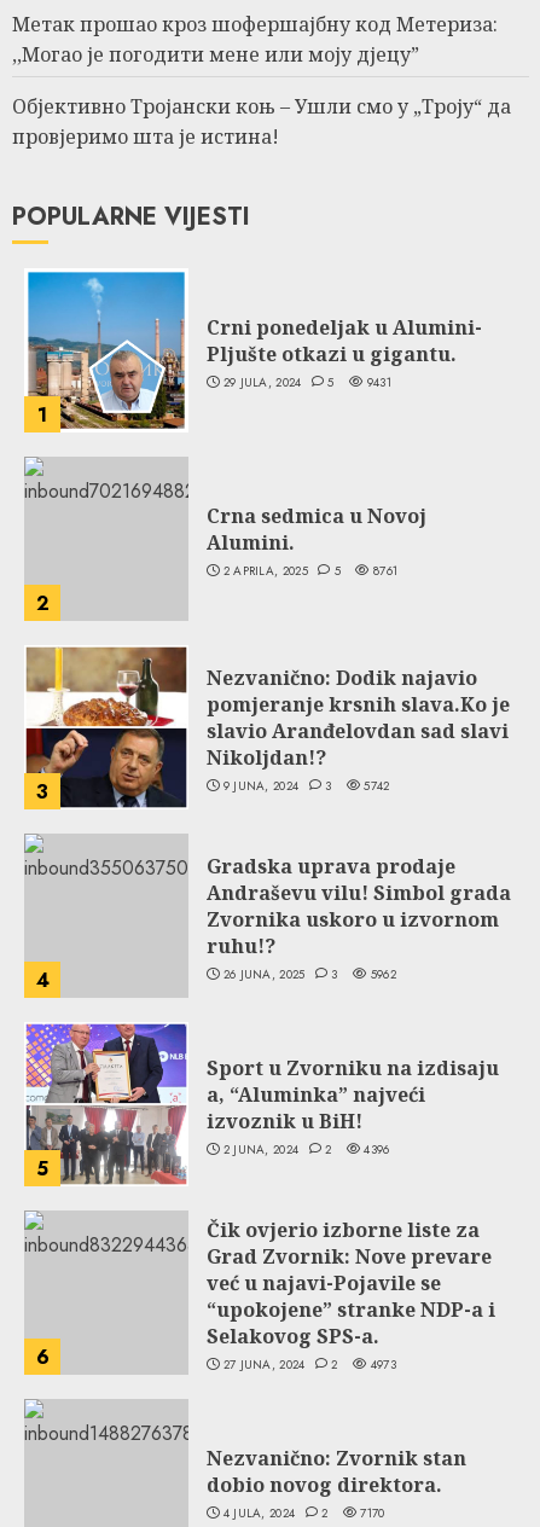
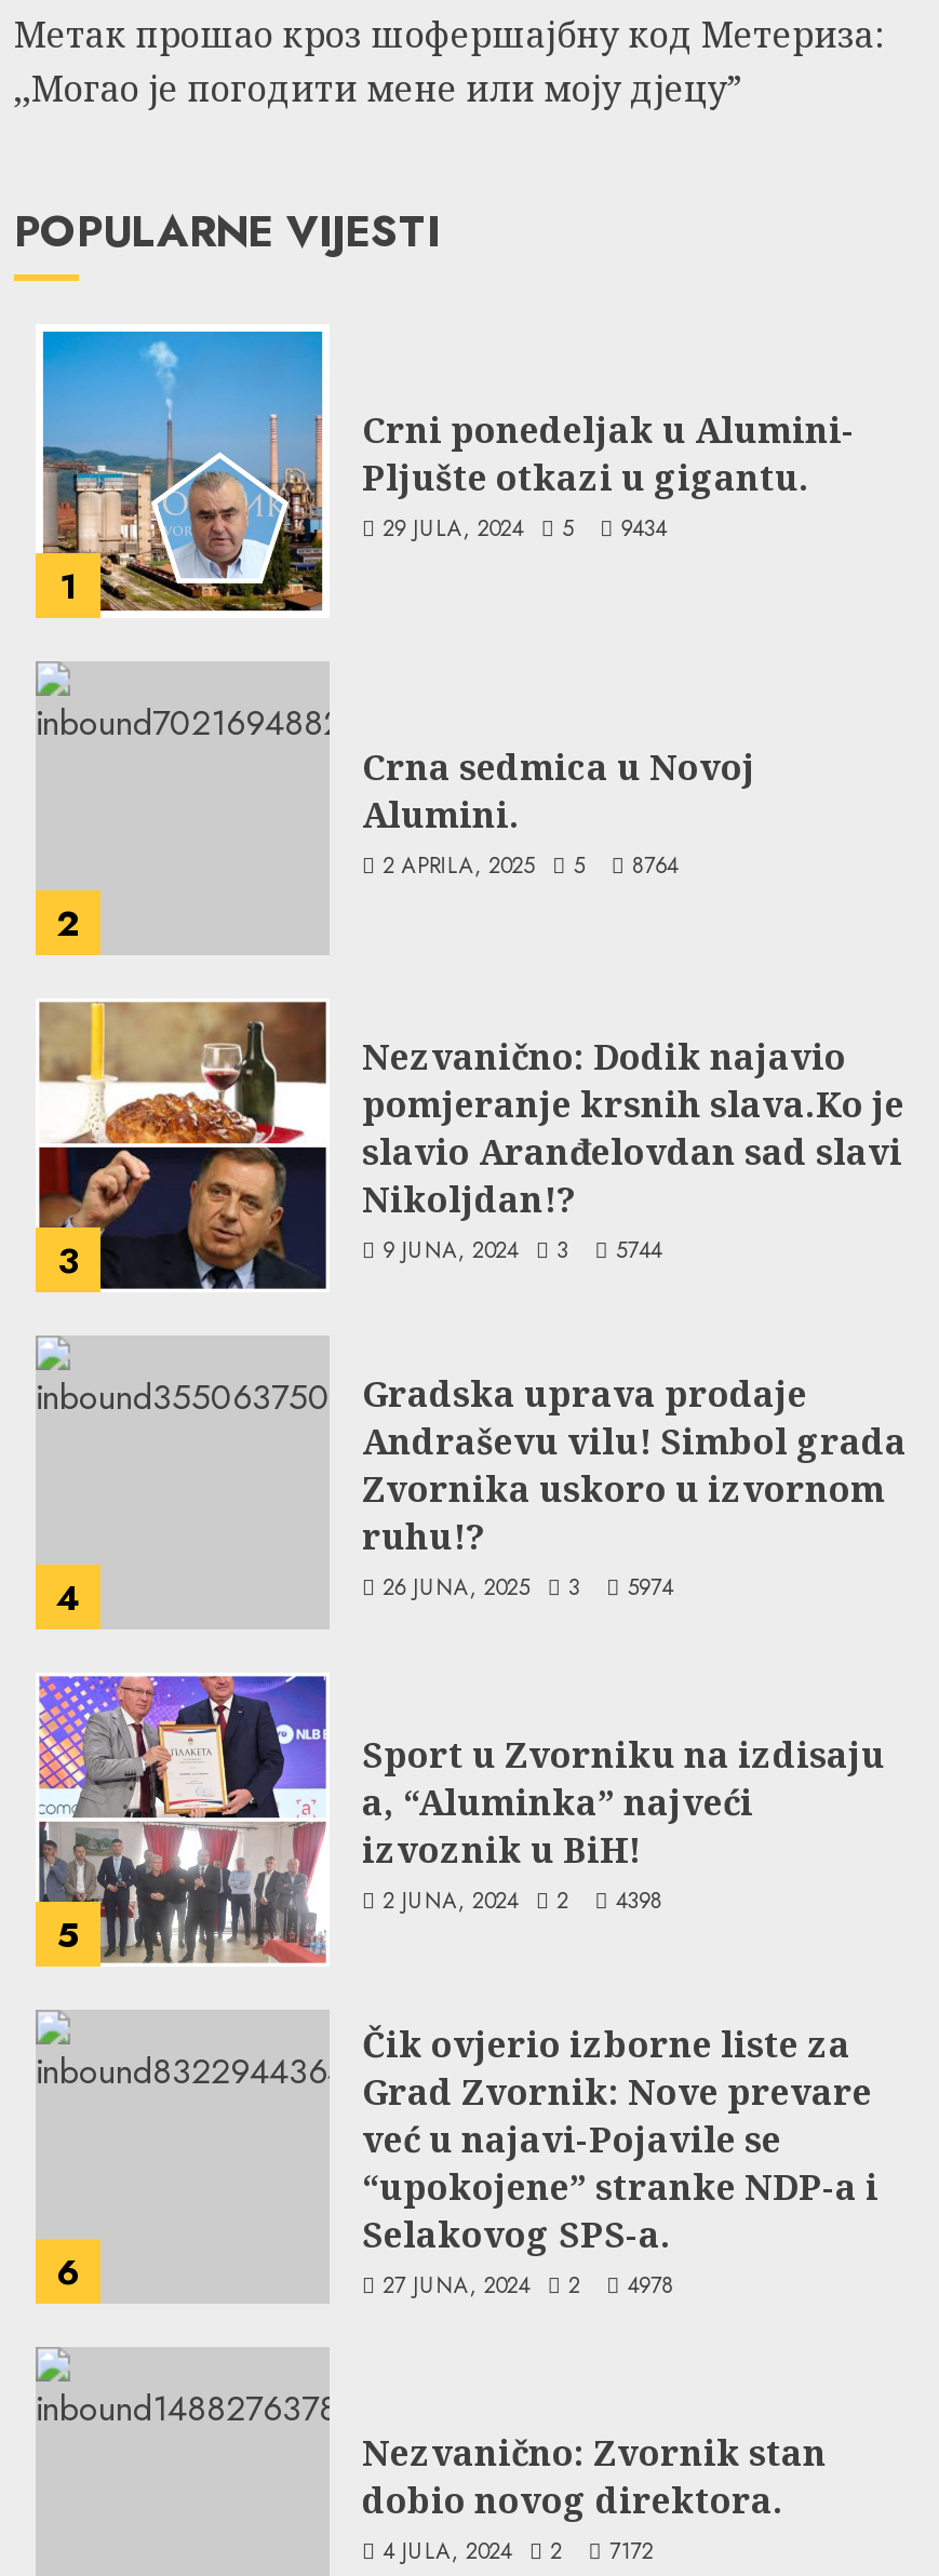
[12,93,511,150] Објективно Тројански коњ – Ушли смо у „Троју“ да | провјеримо шта је истина! -> none
[223,373,391,391] 29 JULA, 2024 5 9431 -> [383,512,666,545] 29 JULA, 2024 5 9434
[223,562,398,580] 2 APRILA, 2025 5 8761 -> [383,849,678,882] 2 APRILA, 2025 5 8764
[223,777,390,795] 9 JUNA, 2024 3 5742 -> [383,1234,662,1266] 9 JUNA, 2024 3 5744
[223,965,396,983] 26 JUNA, 2025 3 5962 -> [383,1571,673,1604] 26 JUNA, 2025 3 5974
[223,1140,390,1159] 2 JUNA, 2024 2 4396 -> [383,1884,662,1917] 2 JUNA, 2024 2 4398
[223,1355,396,1374] 27 JUNA, 2024 2 4973 -> [383,2269,673,2302] 27 JUNA, 2024 2 4978
[223,1504,385,1522] 4 JULA, 2024 2 7170 -> [383,2535,653,2567] 4 JULA, 2024 2 7172

